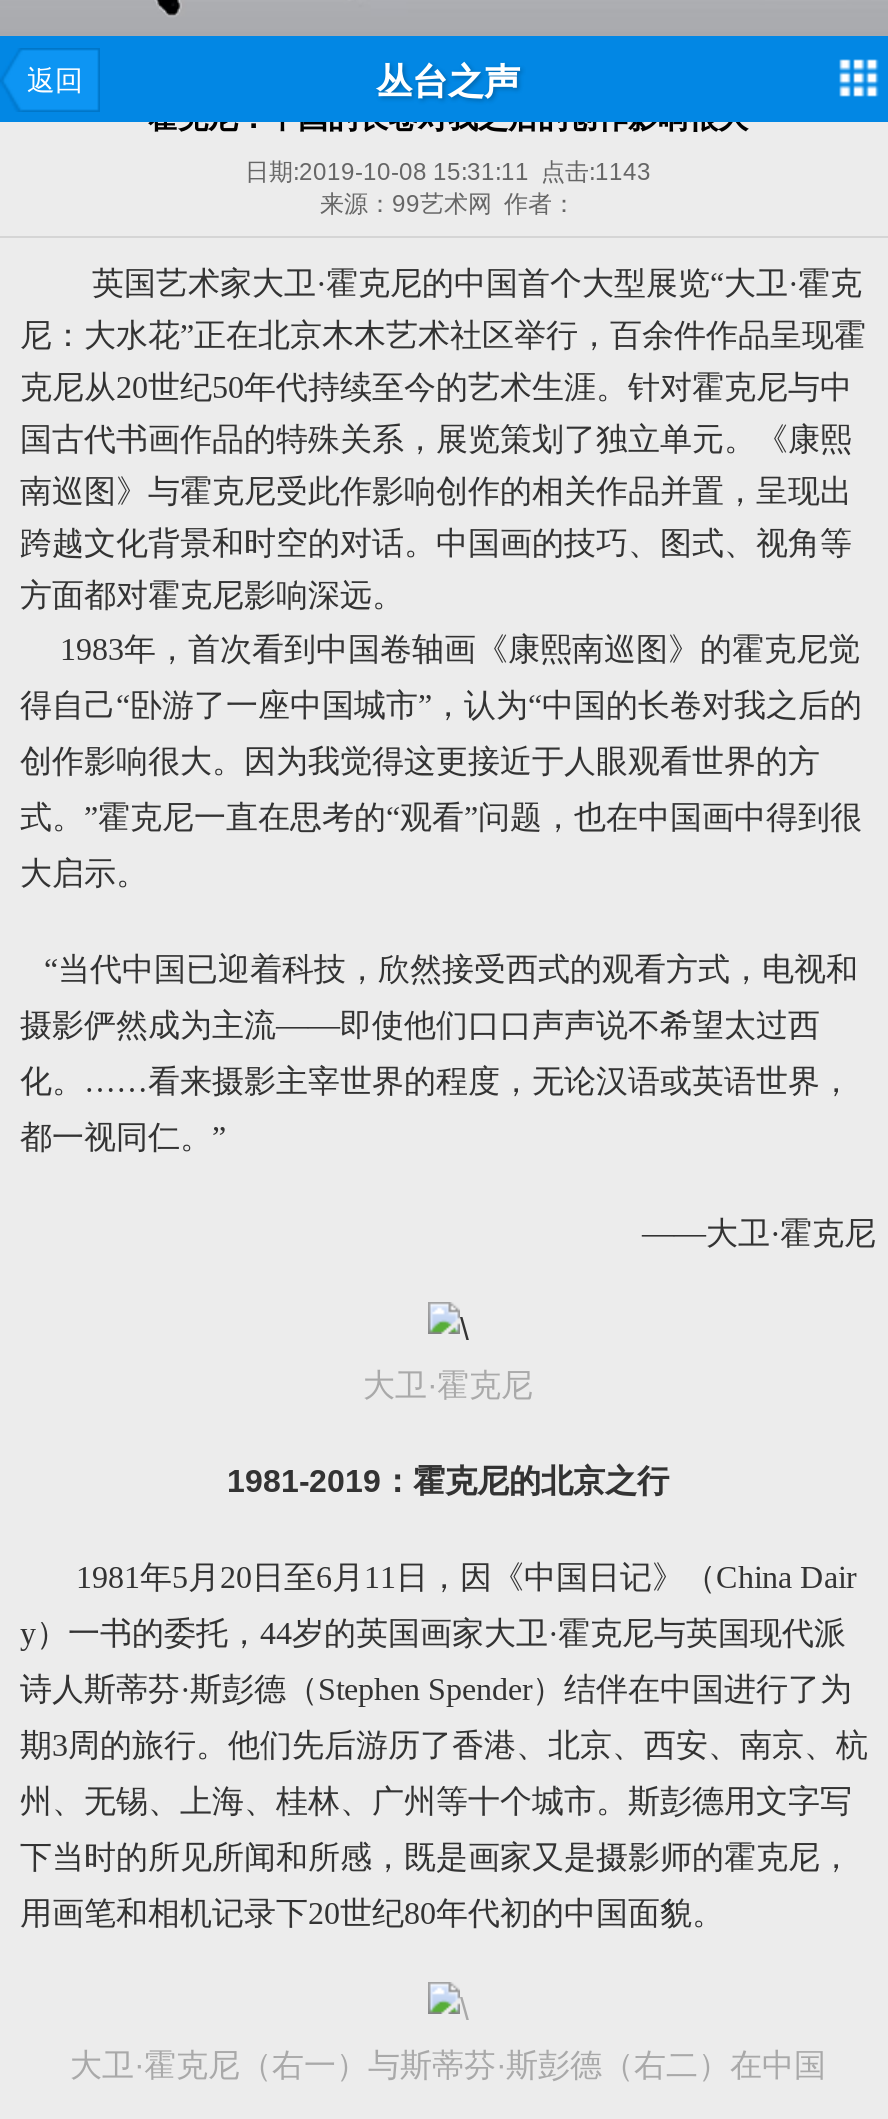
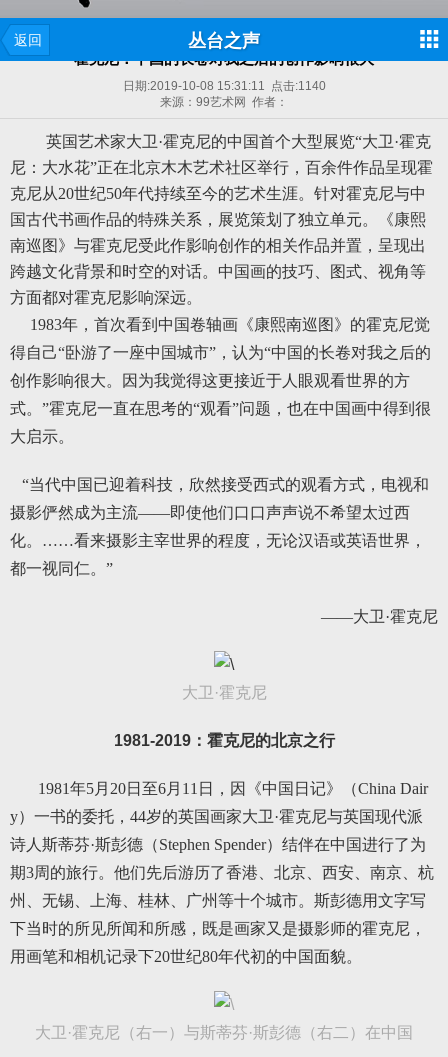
[245,158,651,186] 日期:2019-10-08 15:31:11点击:1143 -> [122,79,325,93] 日期:2019-10-08 15:31:11点击:1140

